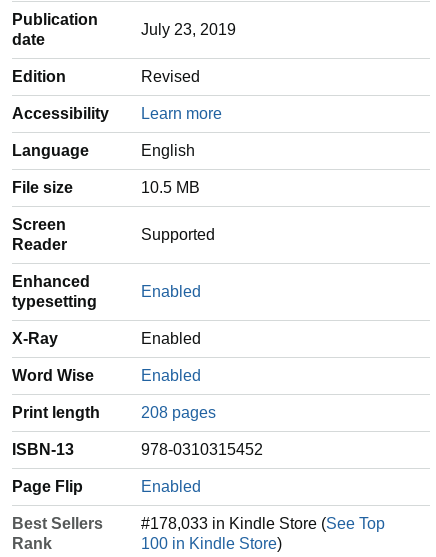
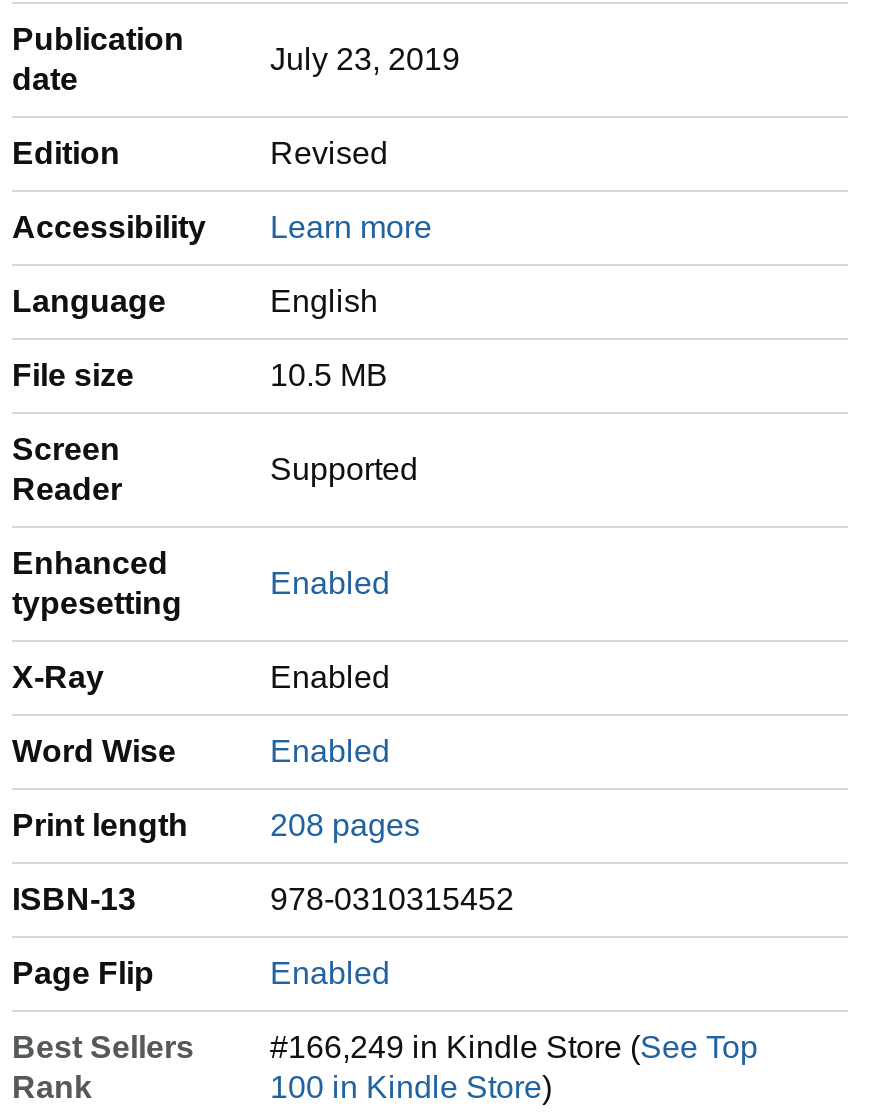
[141,515,385,532] #178,033 in Kindle Store (See Top -> [270,1030,758,1064] #166,249 in Kindle Store (See Top

